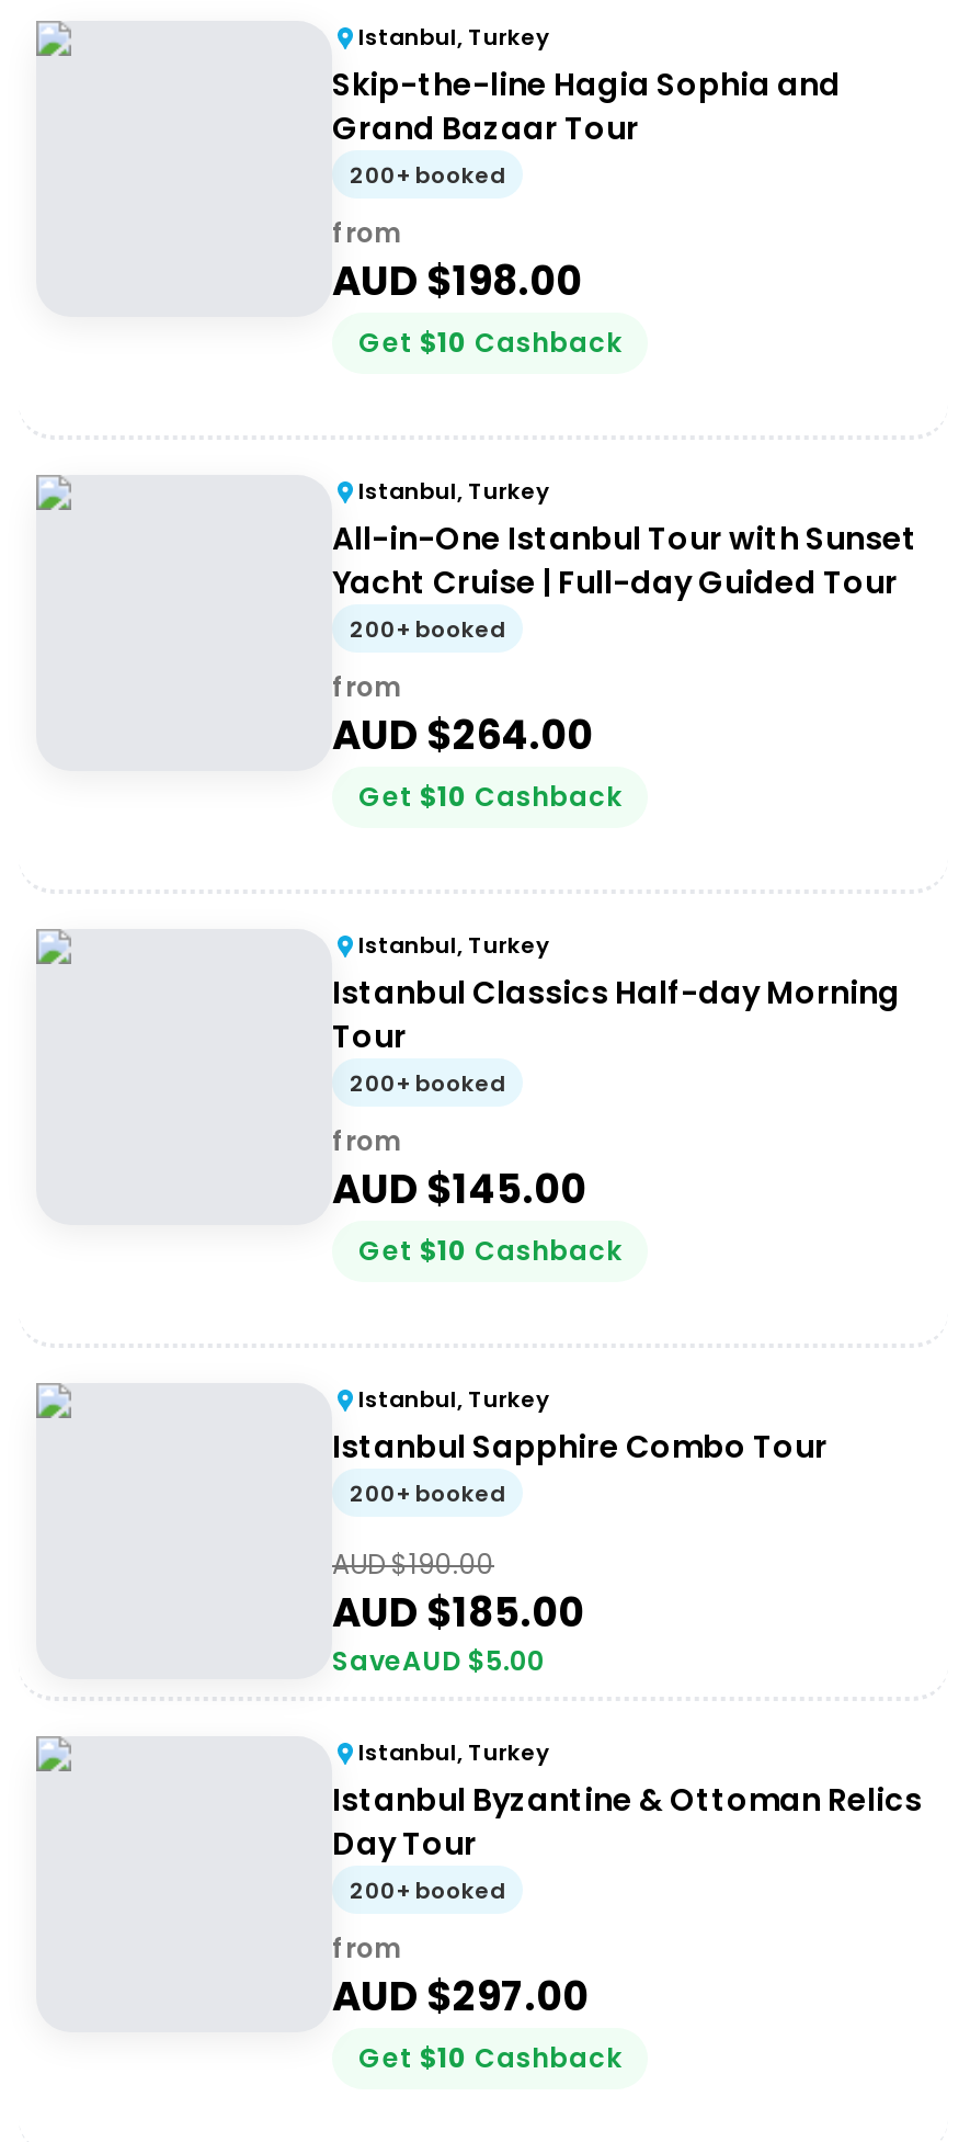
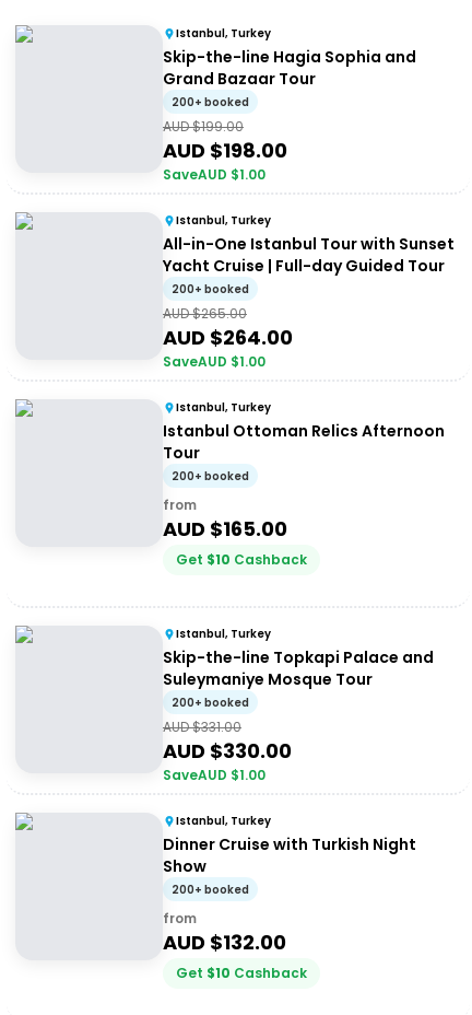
[332,214,400,251] from -> [163,117,244,136] AUD $199.00
[358,324,621,361] Get $10 Cashback -> [163,165,265,184] SaveAUD $1.00
[332,668,400,705] from -> [163,304,247,323] AUD $265.00
[358,778,621,815] Get $10 Cashback -> [163,352,265,371] SaveAUD $1.00
[332,971,900,1015] Istanbul Classics Half-day Morning -> [163,420,445,442] Istanbul Ottoman Relics Afternoon
[332,1161,586,1216] AUD $145.00 -> [163,515,287,542] AUD $165.00
[332,1425,828,1469] Istanbul Sapphire Combo Tour -> [163,646,434,690] Skip-the-line Topkapi Palace and | Suleymaniye Mosque Tour
[332,1545,494,1583] AUD $190.00 -> [163,717,241,736] AUD $331.00
[332,1585,584,1640] AUD $185.00 -> [163,737,292,765] AUD $330.00
[332,1642,545,1679] SaveAUD $5.00 -> [163,766,265,784] SaveAUD $1.00
[332,1778,922,1866] Istanbul Byzantine & Ottoman Relics | Day Tour -> [163,833,416,877] Dinner Cruise with Turkish Night | Show
[332,1969,589,2024] AUD $297.00 -> [163,929,286,956] AUD $132.00

